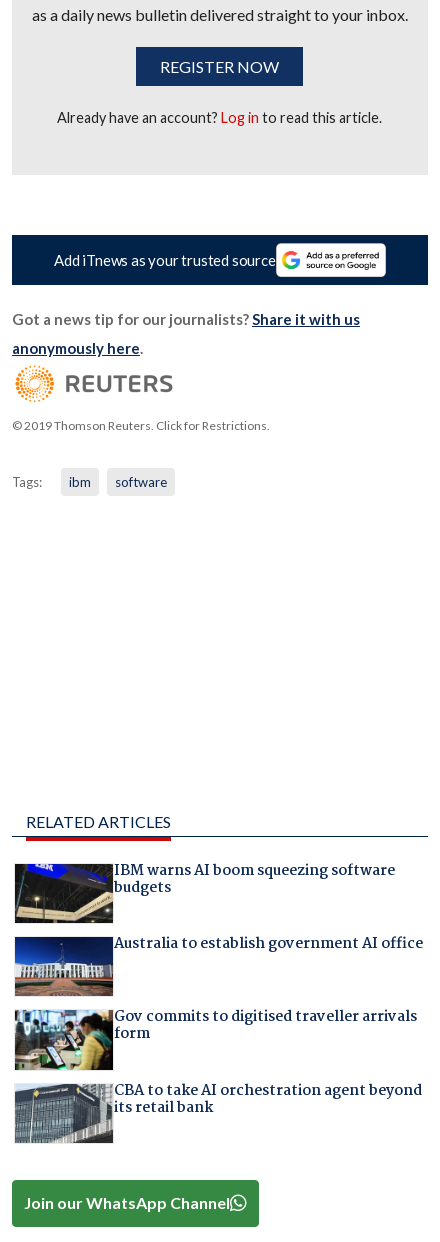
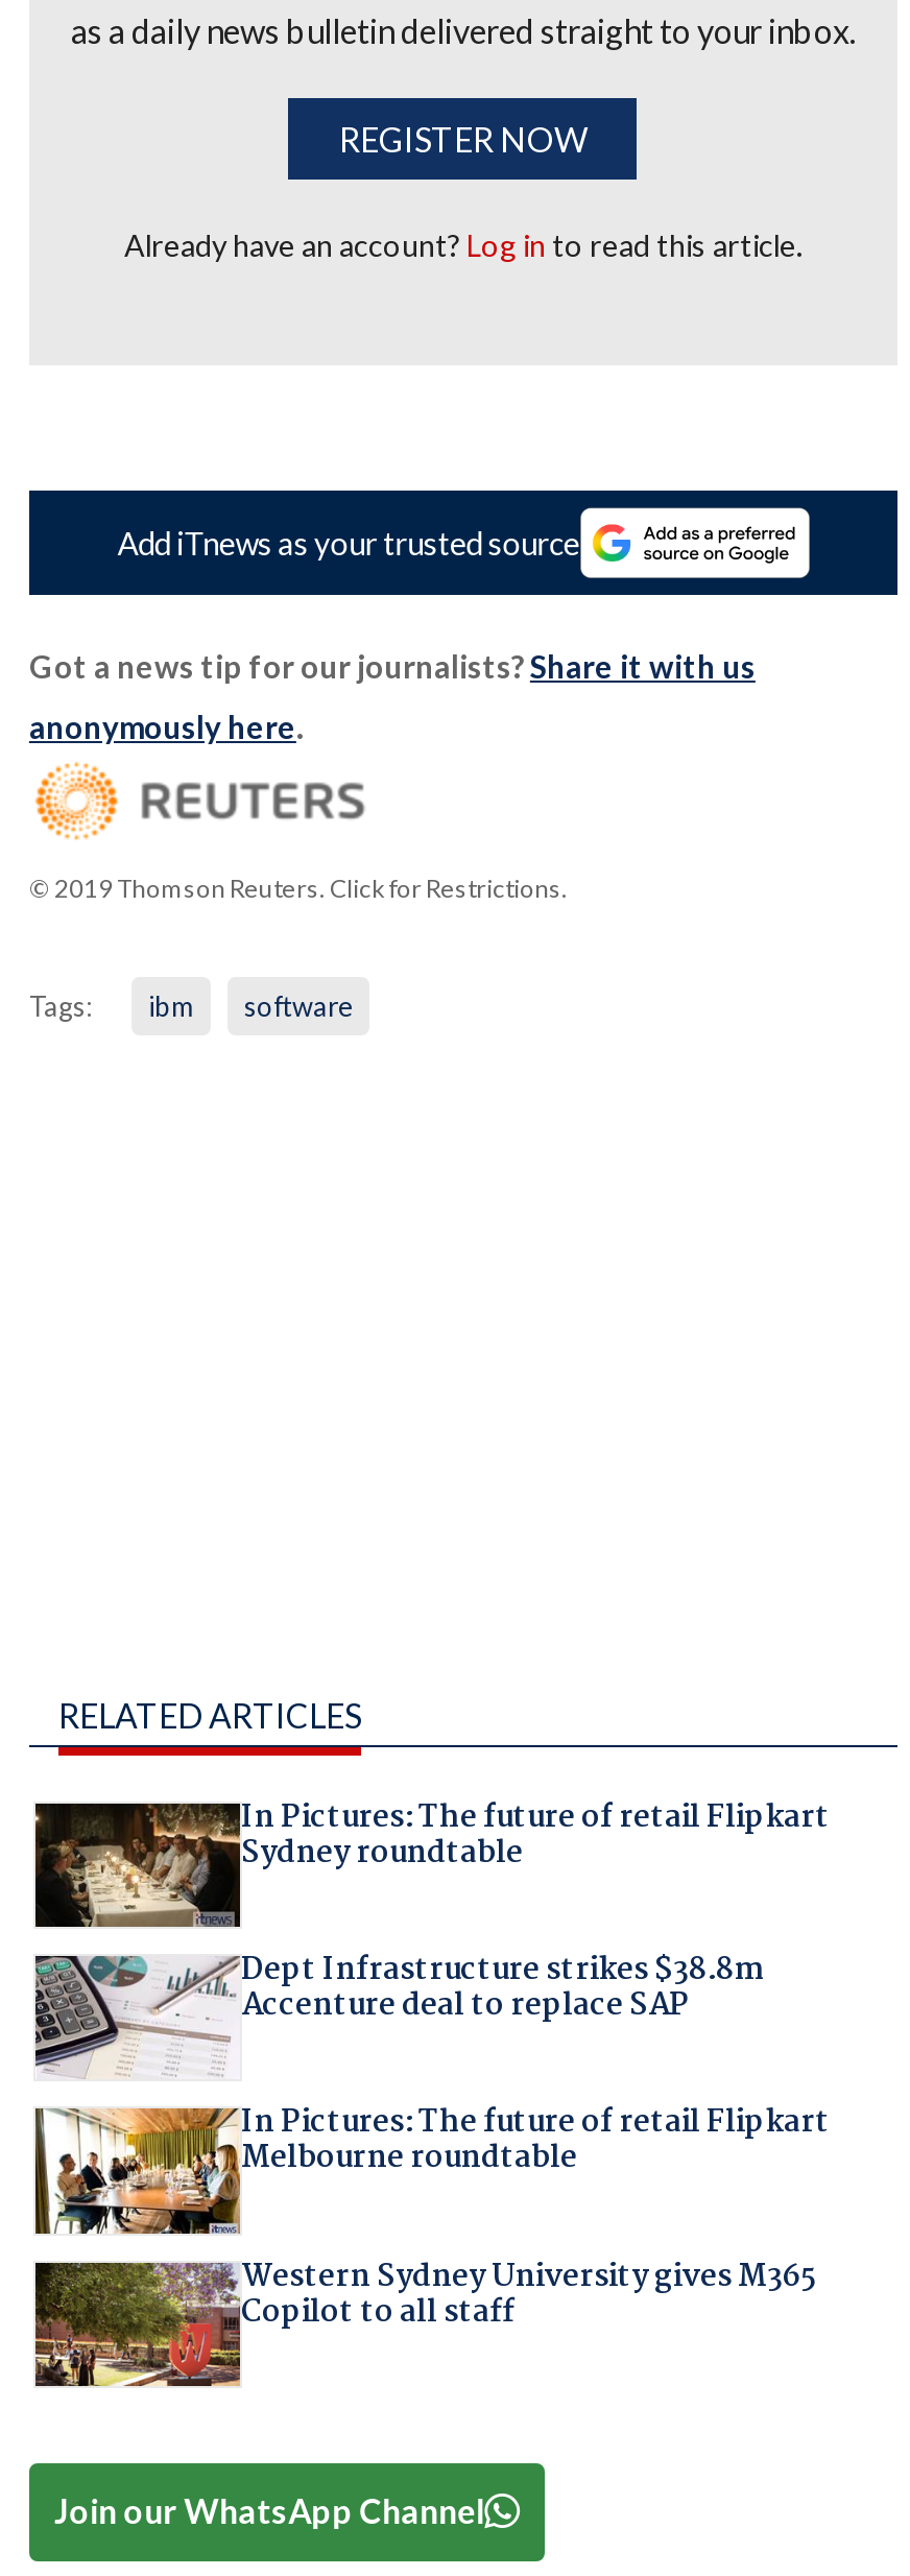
[15,859,394,924] [image] | IBM warns AI boom squeezing software | budgets -> [33,1792,830,1929] [image] | In Pictures: The future of retail Flipkart | Sydney roundtable
[14,932,422,997] [image] | Australia to establish government AI office -> [33,1946,763,2079] [image] | Dept Infrastructure strikes $38.8m | Accenture deal to replace SAP
[15,1005,416,1071] [image] | Gov commits to digitised traveller arrivals | form -> [33,2099,830,2236] [image] | In Pictures: The future of retail Flipkart | Melbourne roundtable
[14,1079,421,1144] [image] | CBA to take AI orchestration agent beyond | its retail bank -> [33,2252,817,2388] [image] | Western Sydney University gives M365 | Copilot to all staff

